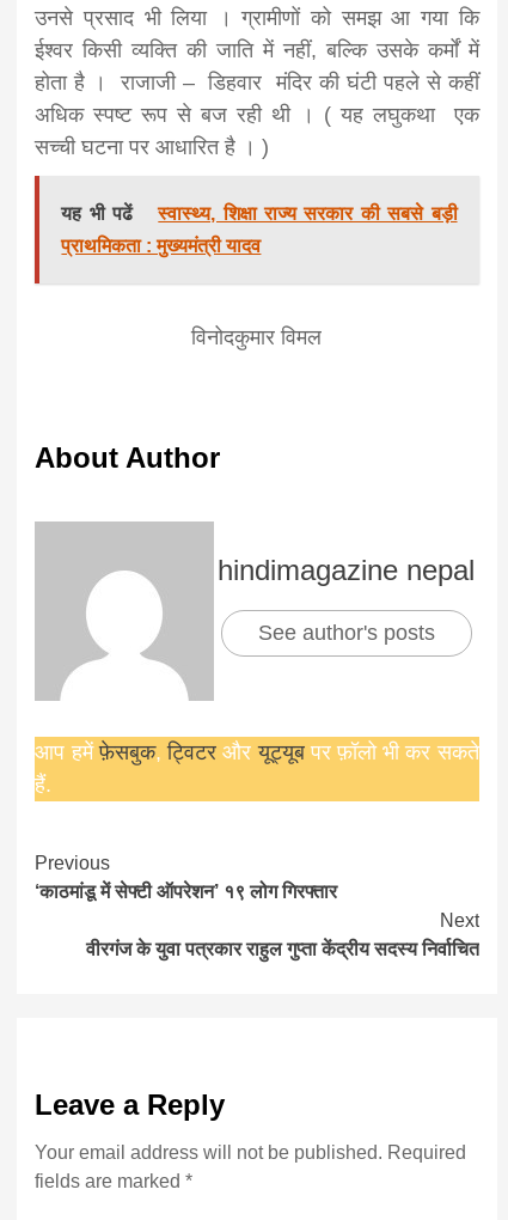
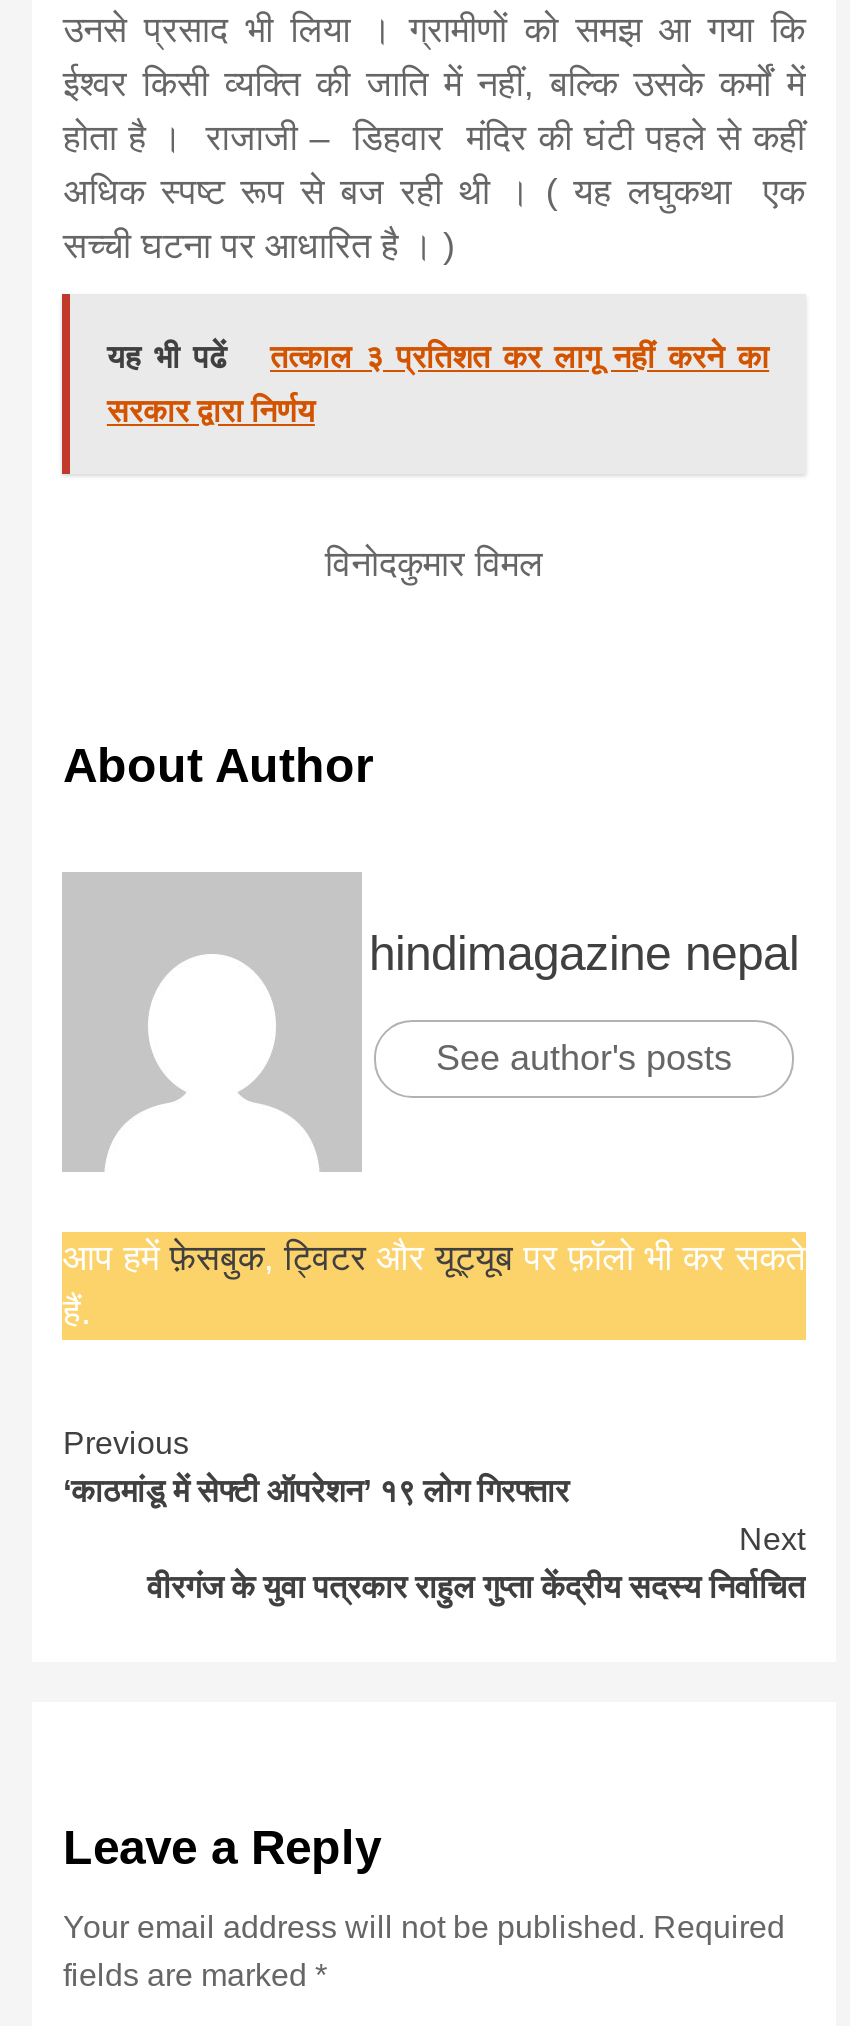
[158,203,457,223] स्वास्थ्य, शिक्षा राज्य सरकार की सबसे बड़ी -> [270,340,769,374] तत्काल ३ प्रतिशत कर लागू नहीं करने का
[61,235,261,256] प्राथमिकता : मुख्यमंत्री यादव -> [107,394,315,428] सरकार द्वारा निर्णय

